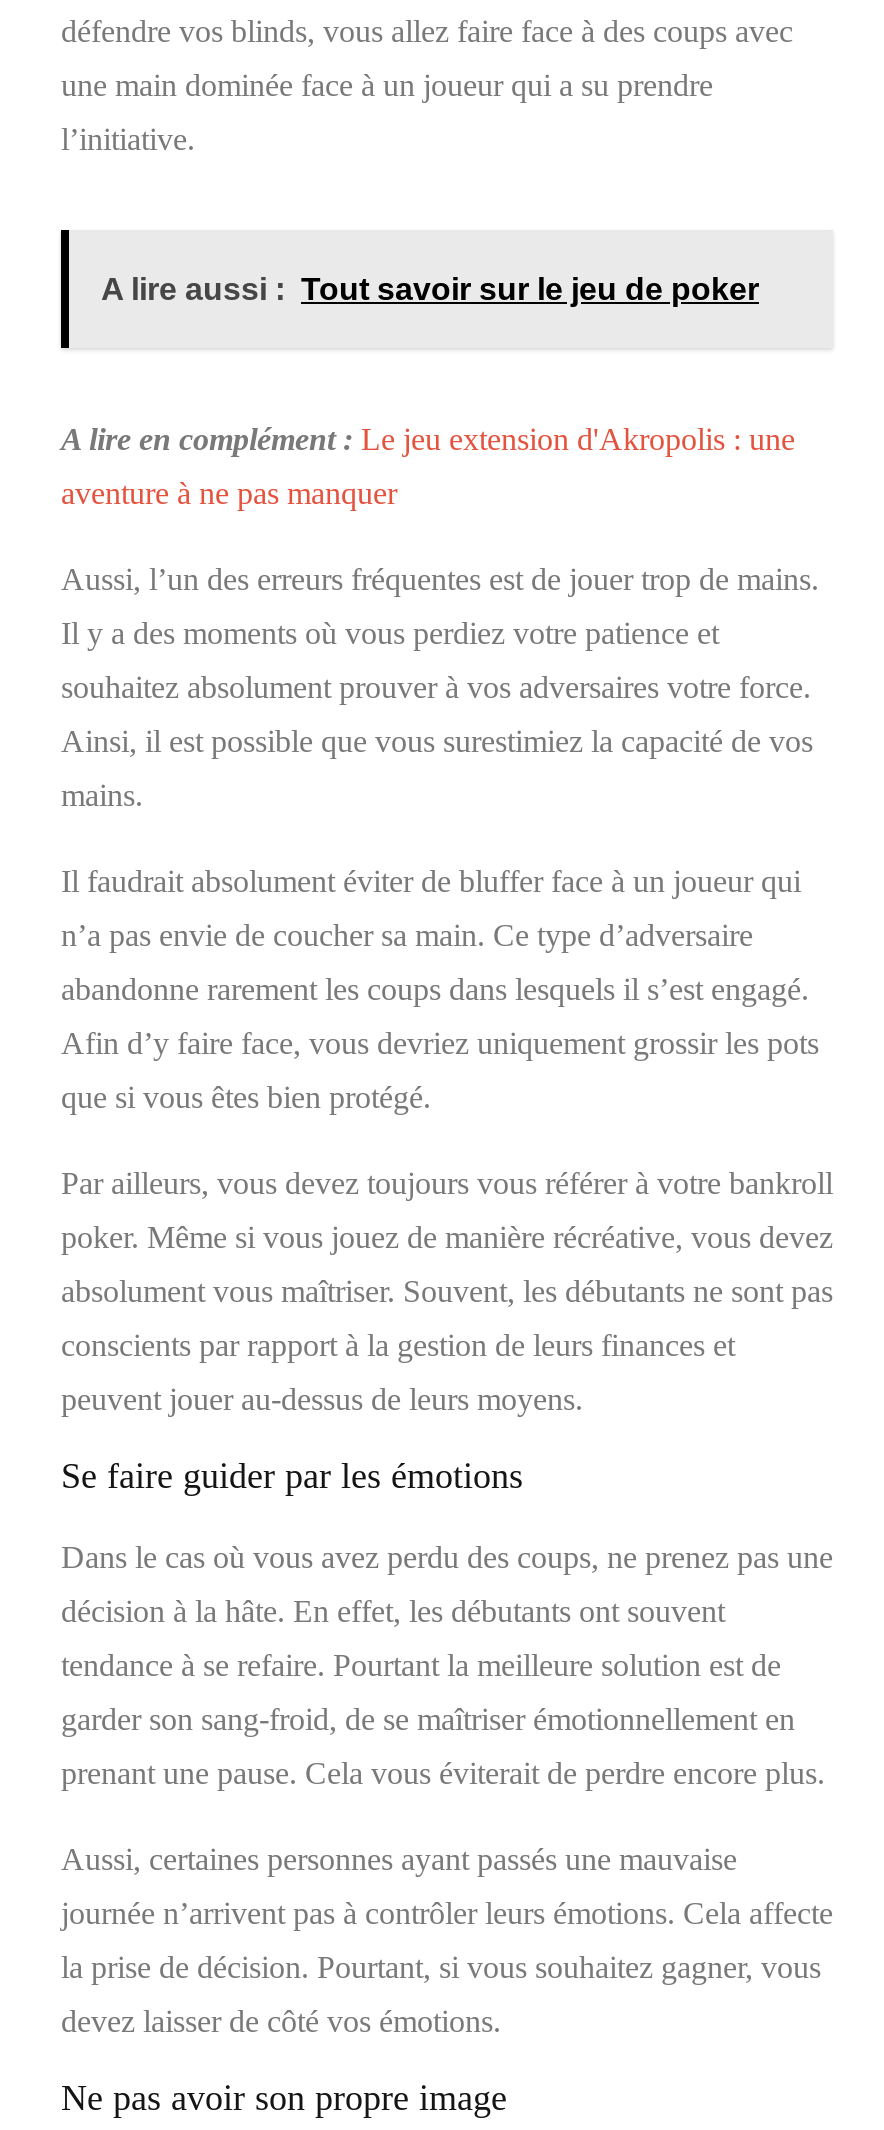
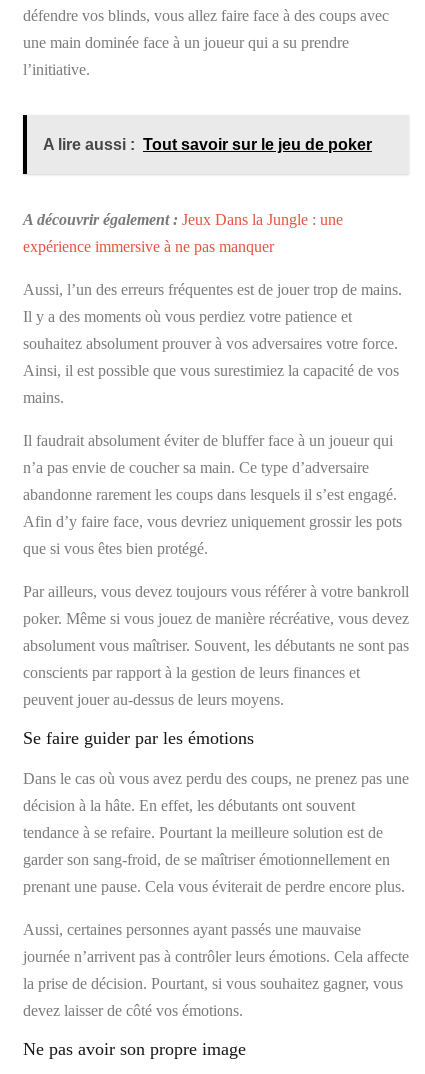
[61,422,795,456] A lire en complément : Le jeu extension d'Akropolis : une -> [23,211,343,228] A découvrir également : Jeux Dans la Jungle : une
[61,476,397,510] aventure à ne pas manquer -> [23,238,274,255] expérience immersive à ne pas manquer

